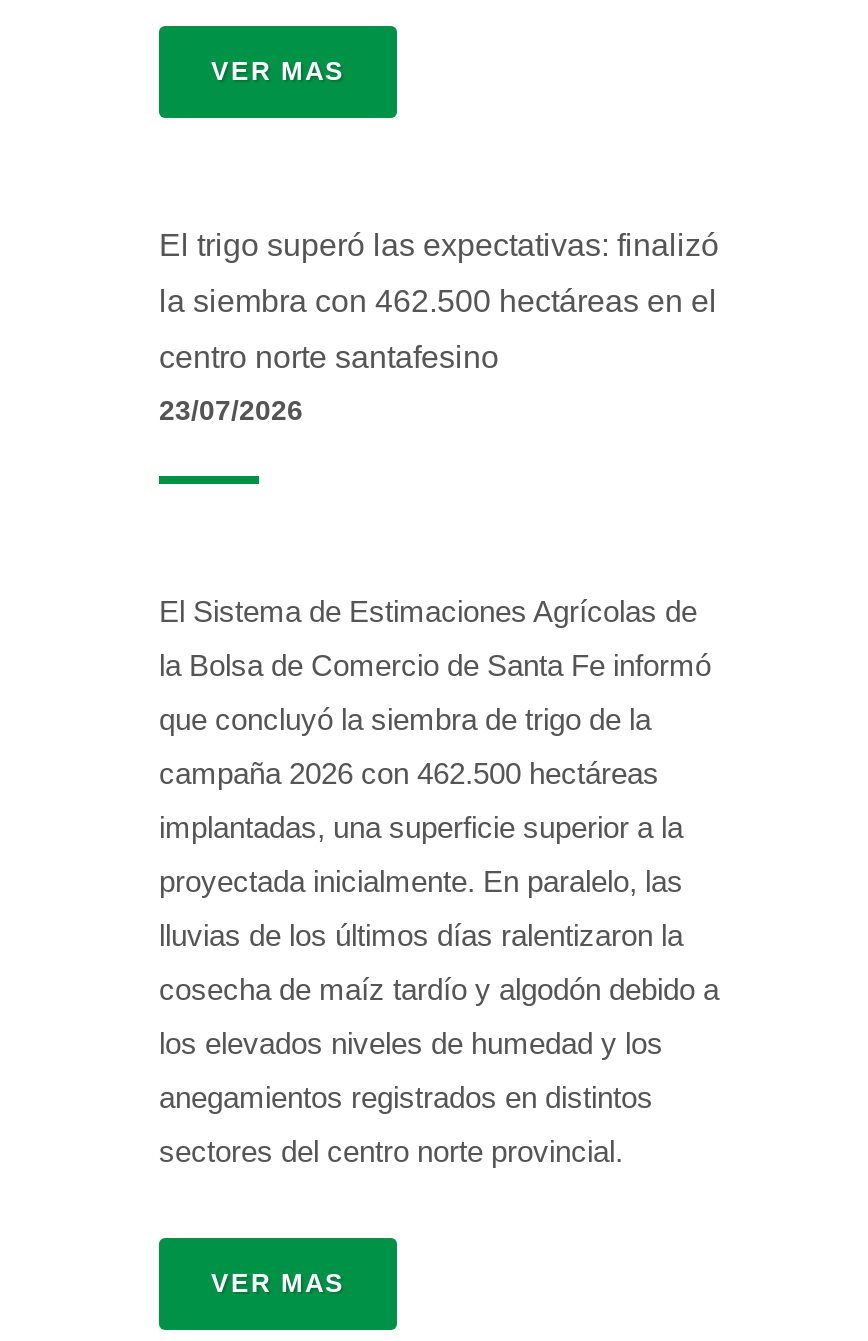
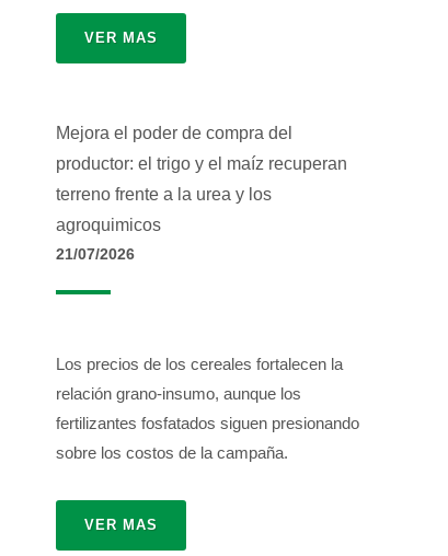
[159,228,719,426] El trigo superó las expectativas: finalizó | la siembra con 462.500 hectáreas en el | centro norte santafesino | 23/07/2026 -> [56,124,347,263] Mejora el poder de compra del | productor: el trigo y el maíz recuperan | terreno frente a la urea y los | agroquimicos | 21/07/2026
[159,594,719,1168] El Sistema de Estimaciones Agrícolas de | la Bolsa de Comercio de Santa Fe informó | que concluyó la siembra de trigo de la | campaña 2026 con 462.500 hectáreas | implantadas, una superficie superior a la | proyectada inicialmente. En paralelo, las | lluvias de los últimos días ralentizaron la | cosecha de maíz tardío y algodón debido a | los elevados niveles de humedad y los | anegamientos registrados en distintos | sectores del centro norte provincial. -> [56,355,359,462] Los precios de los cereales fortalecen la | relación grano-insumo, aunque los | fertilizantes fosfatados siguen presionando | sobre los costos de la campaña.

